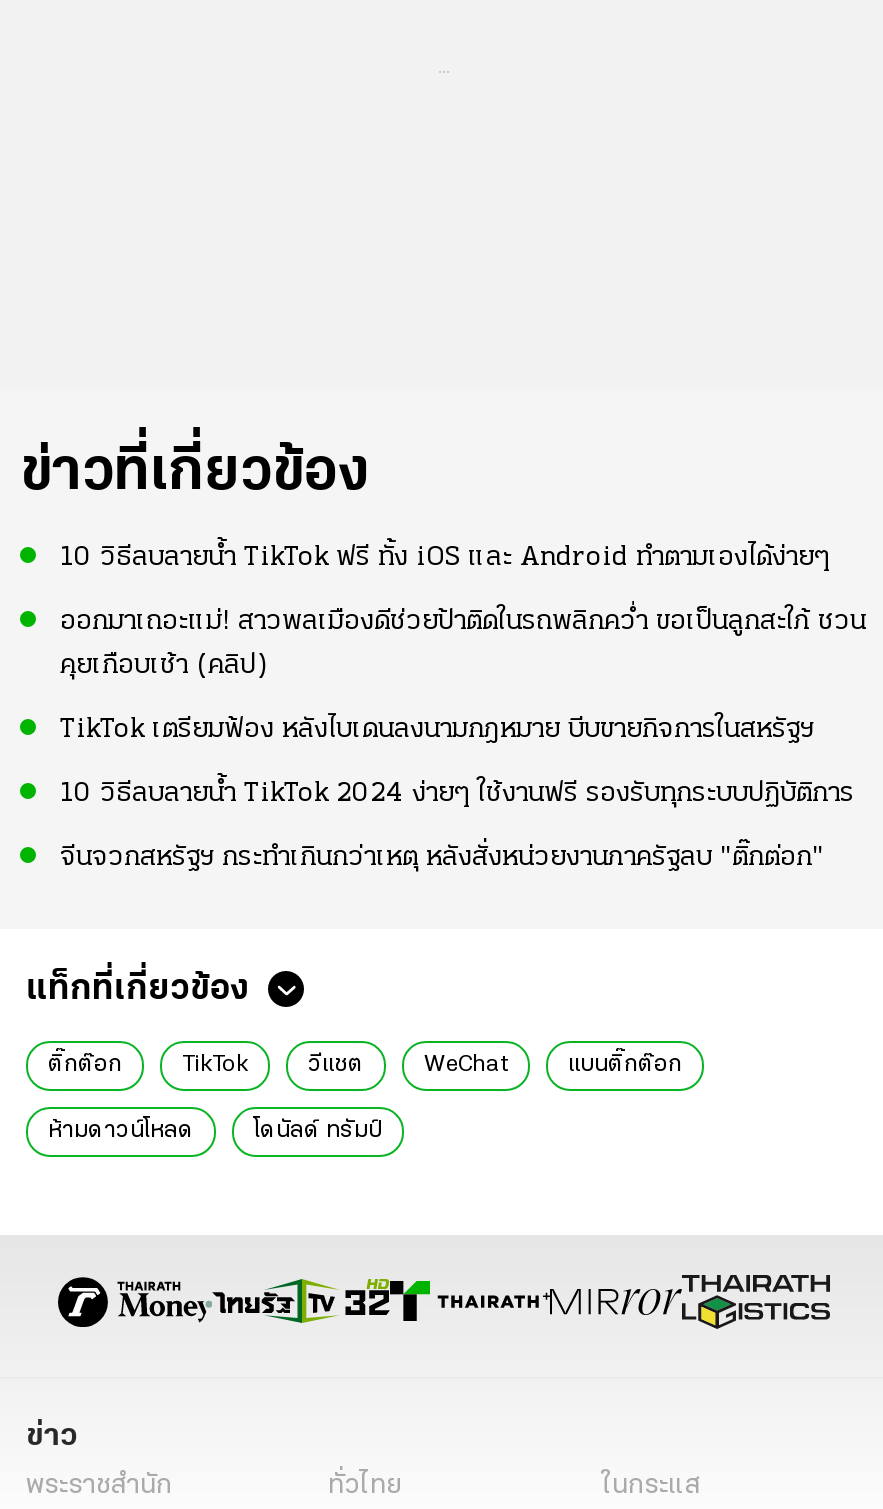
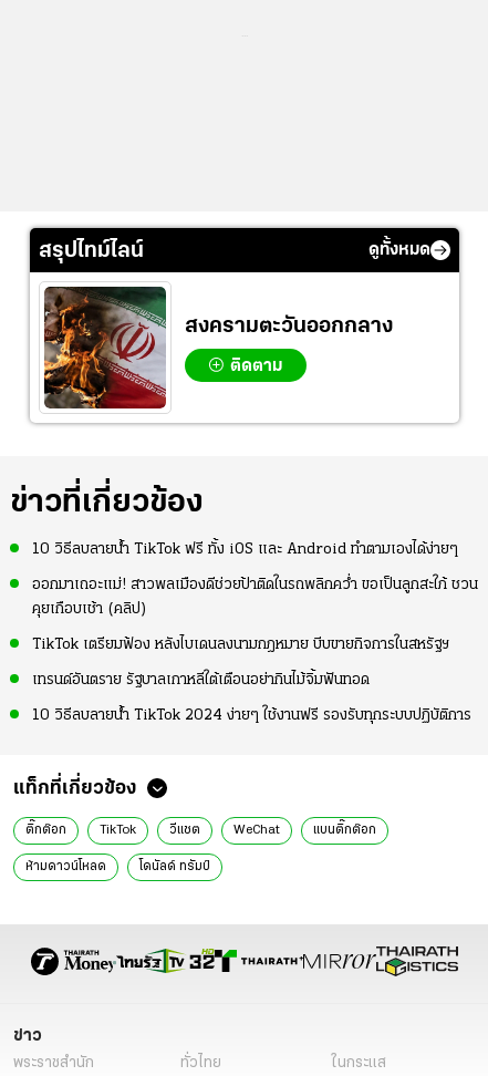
none -> [39,240,430,262] สรุปไทม์ไลน์ | ดูทั้งหมด
none -> [43,286,393,410] [image] | สงครามตะวันออกกลาง | ติดตาม
none -> [32,672,370,688] เทรนด์อันตราย รัฐบาลเกาหลีใต้เตือนอย่ากินไม้จิ้มฟันทอด
moved [60,779,854,809] -> [32,707,471,724]: 10 วิธีลบลายน้ำ TikTok 2024 ง่ายๆ ใช้งานฟรี รองรับทุกระบบปฏิบัติการ
[60,843,824,873] จีนจวกสหรัฐฯ กระทำเกินกว่าเหตุ หลังสั่งหน่วยงานภาครัฐลบ "ติ๊กต่อก" -> none

